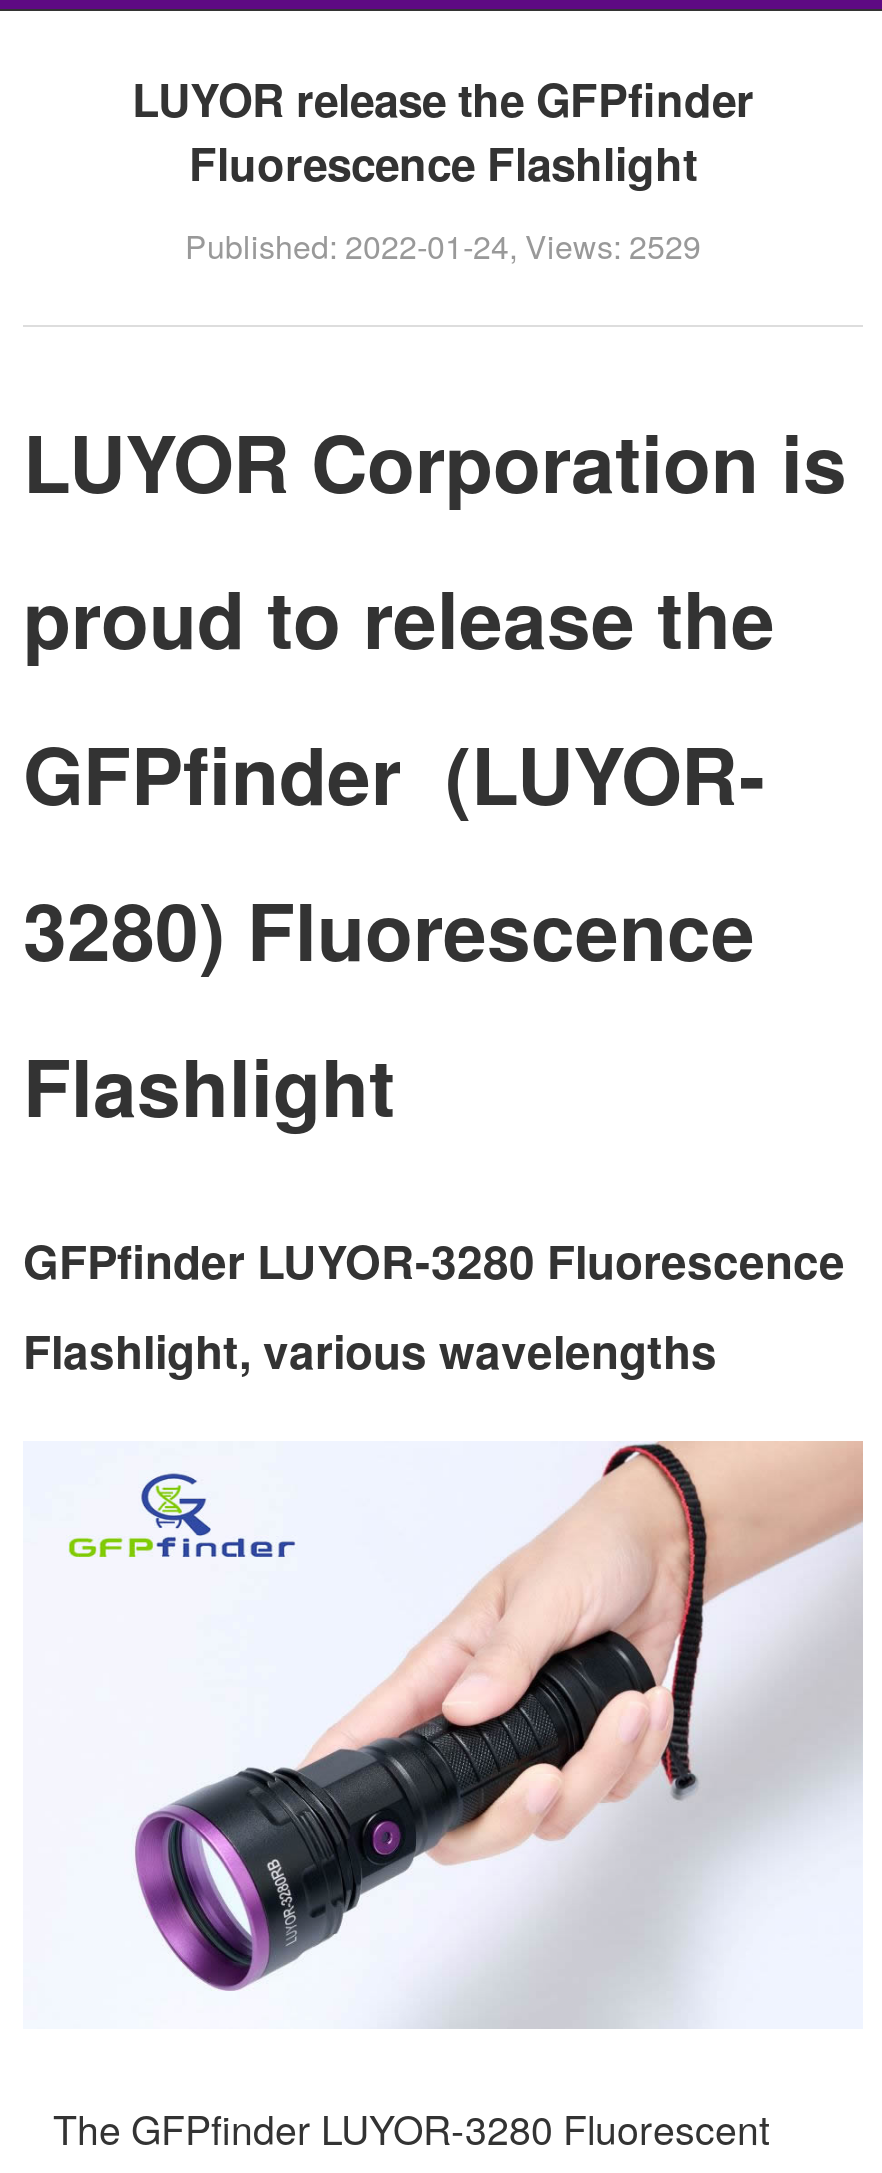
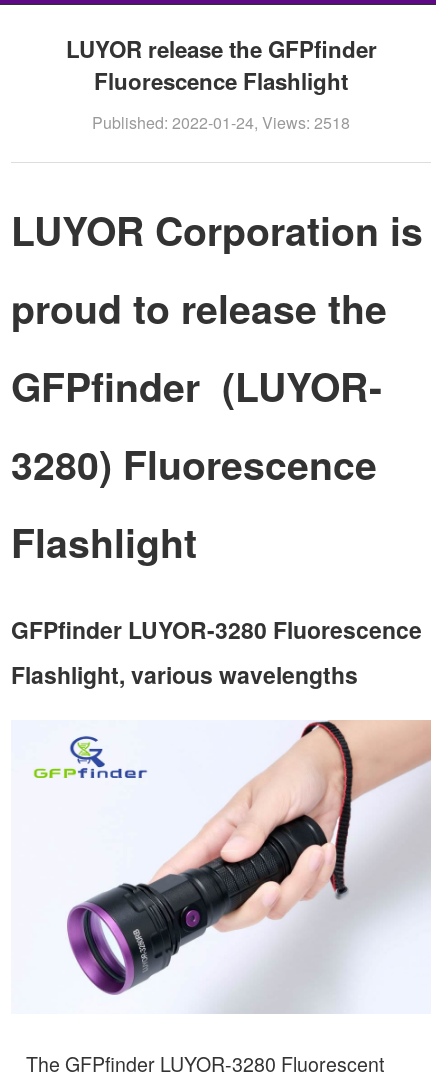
[185,223,701,269] Published: 2022-01-24, Views: 2529 -> [92,111,350,134] Published: 2022-01-24, Views: 2518

